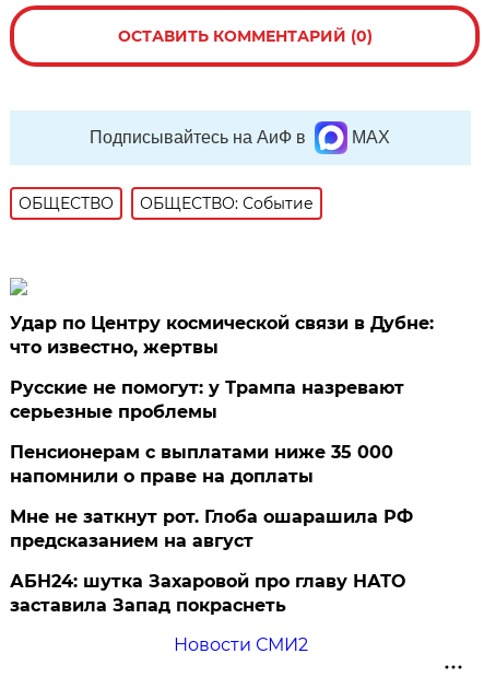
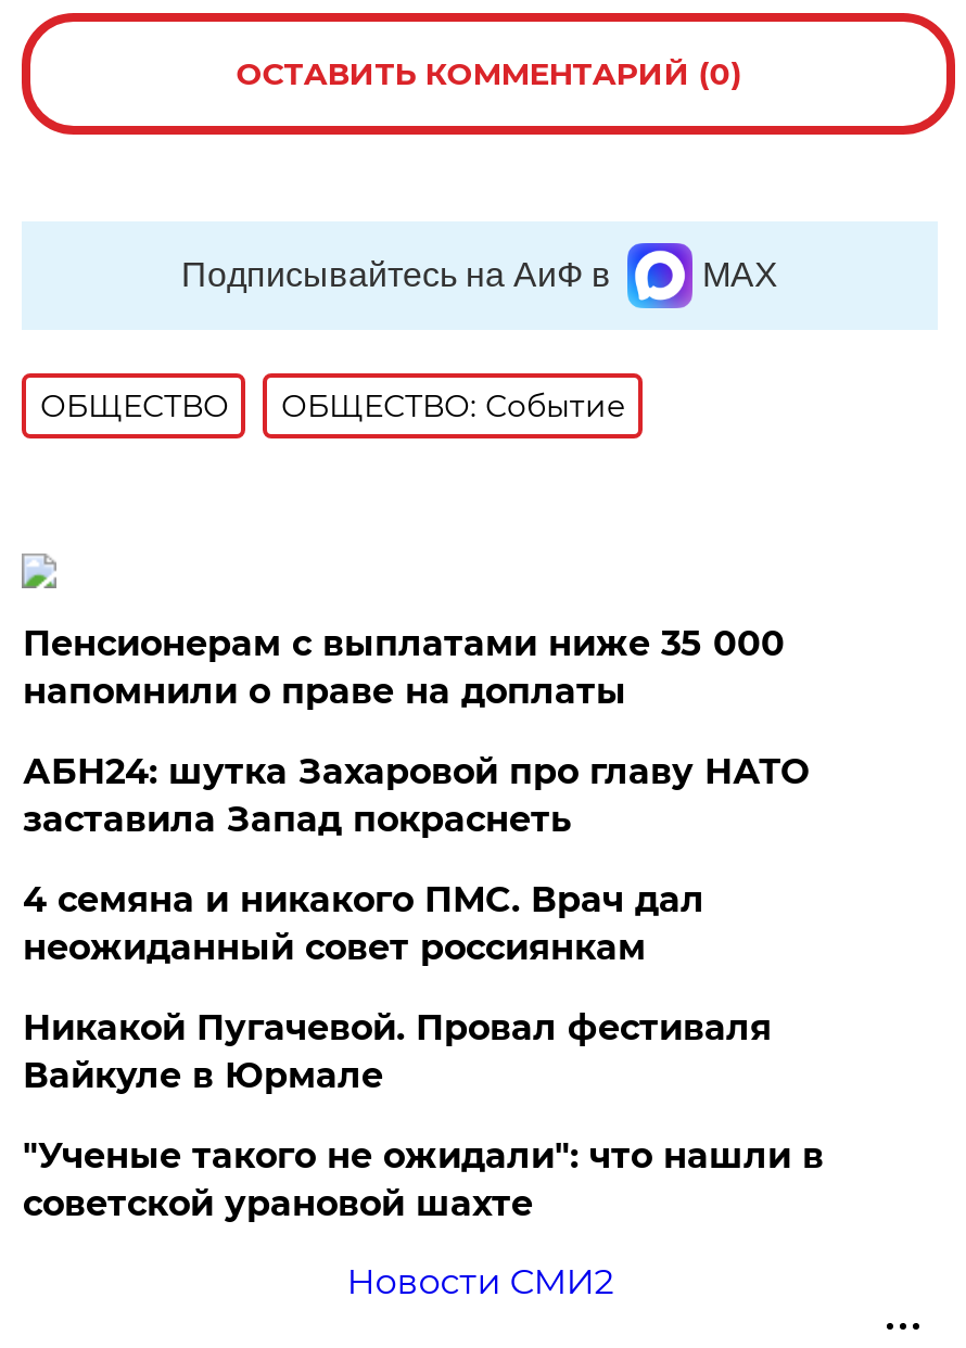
[10,313,434,422] Удар по Центру космической связи в Дубне: | что известно, жертвы | Русские не помогут: у Трампа назревают | серьезные проблемы -> none
moved [10,442,394,487] -> [23,623,785,712]: Пенсионерам с выплатами ниже 35 000 | напомнили о праве на доплаты
[10,506,413,551] Мне не заткнут рот. Глоба ошарашила РФ | предсказанием на август -> none
moved [10,571,406,616] -> [23,751,808,840]: АБН24: шутка Захаровой про главу НАТО | заставила Запад покраснеть
none -> [23,879,824,1224] 4 семянa и никакого ПМС. Врач дал | неожиданный совет россиянкам | Никакой Пугачевой. Провал фестиваля | Вайкуле в Юрмале | "Ученые такого не ожидали": что нашли в | советской урановой шахте

